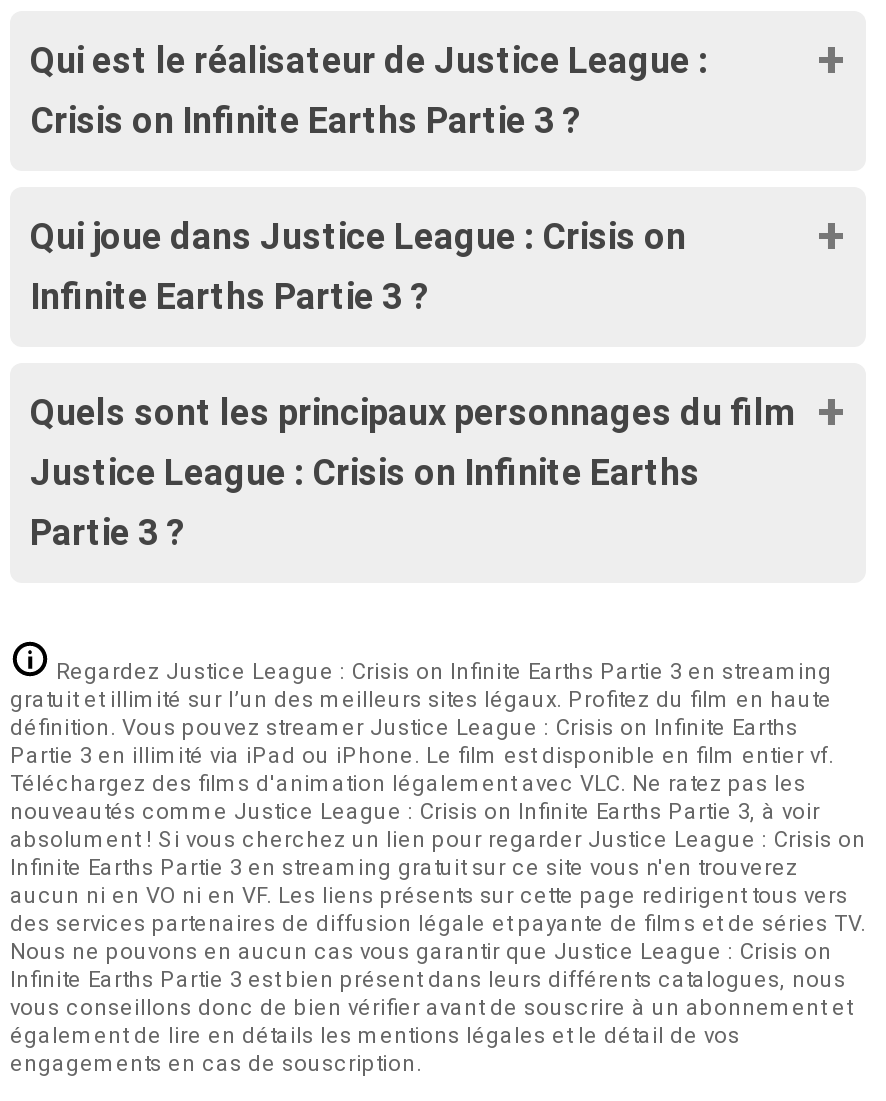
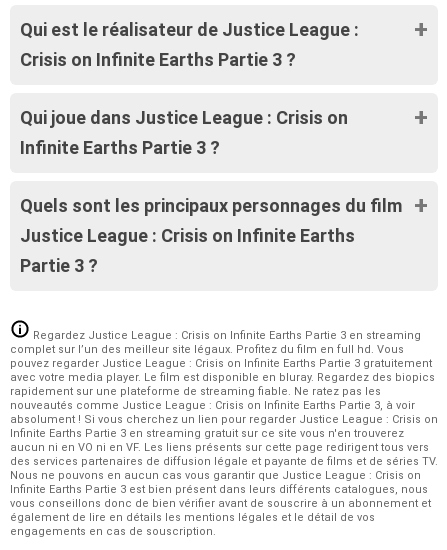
[10,687,834,797] gratuit et illimité sur l’un des meilleurs sites légaux. Profitez du film en haute | définition. Vous pouvez streamer Justice League : Crisis on Infinite Earths | Partie 3 en illimité via iPad ou iPhone. Le film est disponible en film entier vf. | Téléchargez des films d'animation légalement avec VLC. Ne ratez pas les -> [10,343,435,398] complet sur l’un des meilleur site légaux. Profitez du film en full hd. Vous | pouvez regarder Justice League : Crisis on Infinite Earths Partie 3 gratuitement | avec votre media player. Le film est disponible en bluray. Regardez des biopics | rapidement sur une plateforme de streaming fiable. Ne ratez pas les

